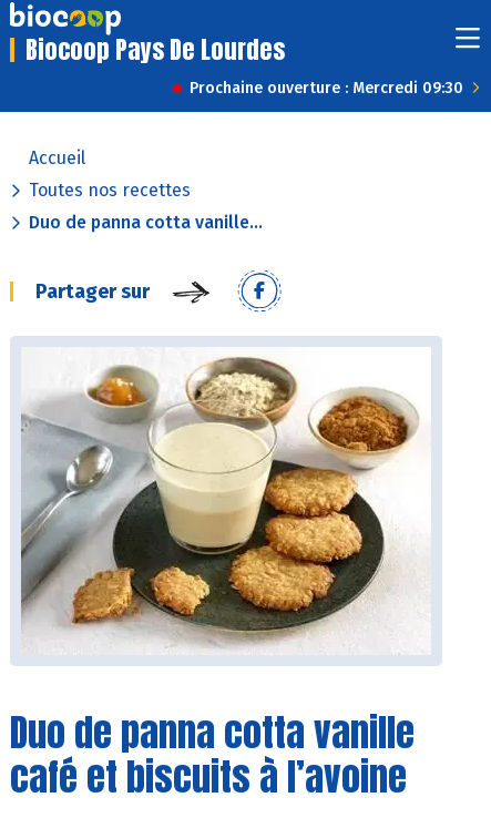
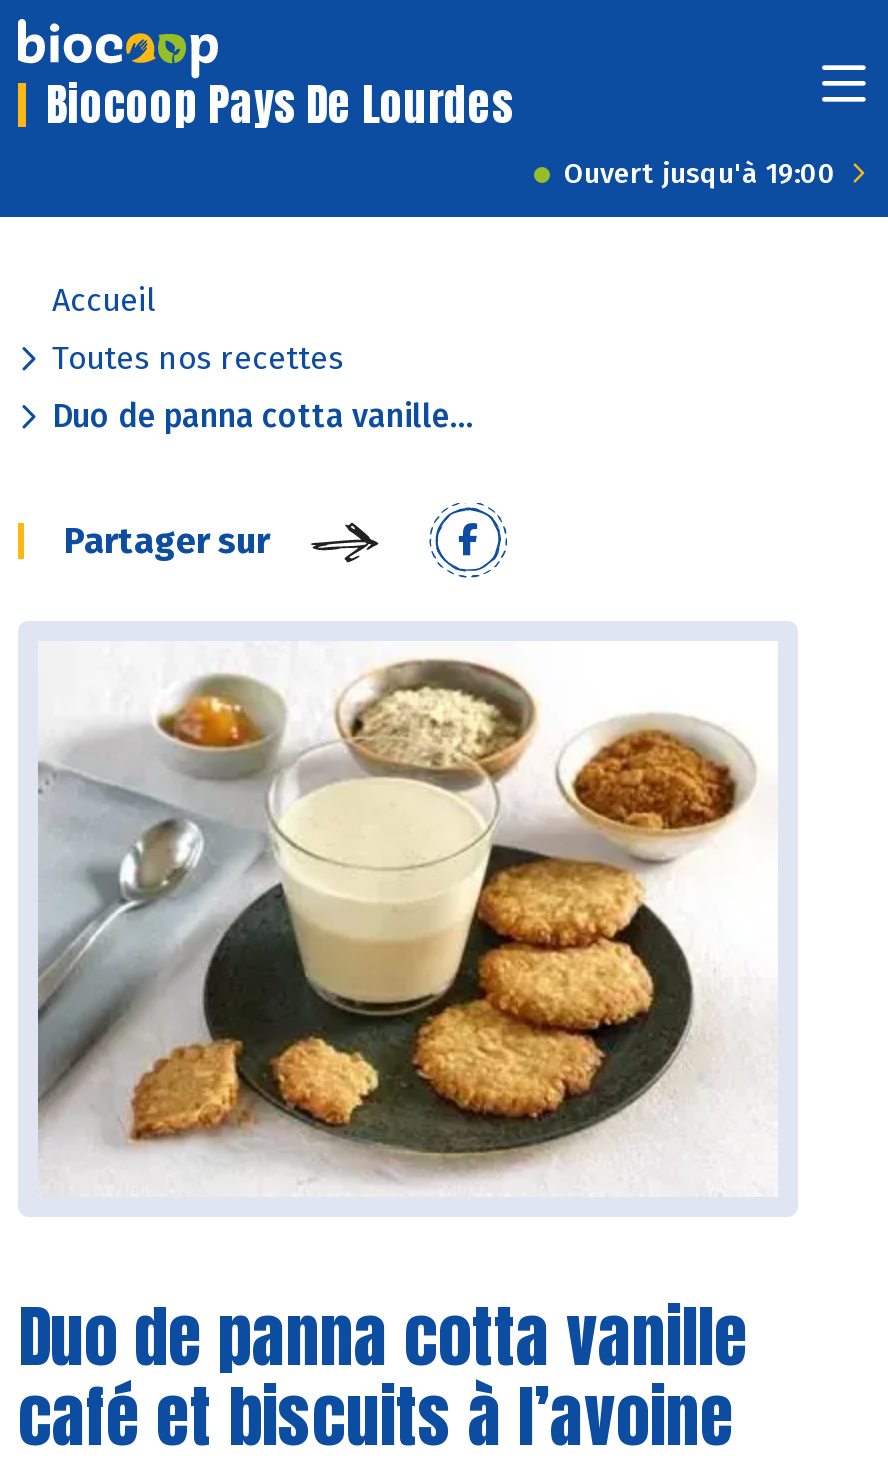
[190,79,463,98] Prochaine ouverture : Mercredi 09:30 -> [564,157,836,191] Ouvert jusqu'à 19:00

